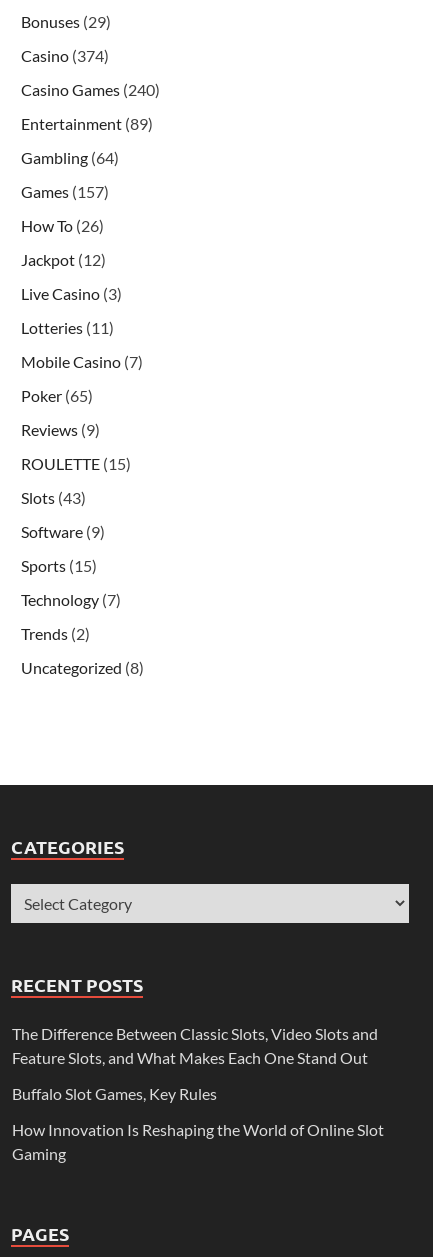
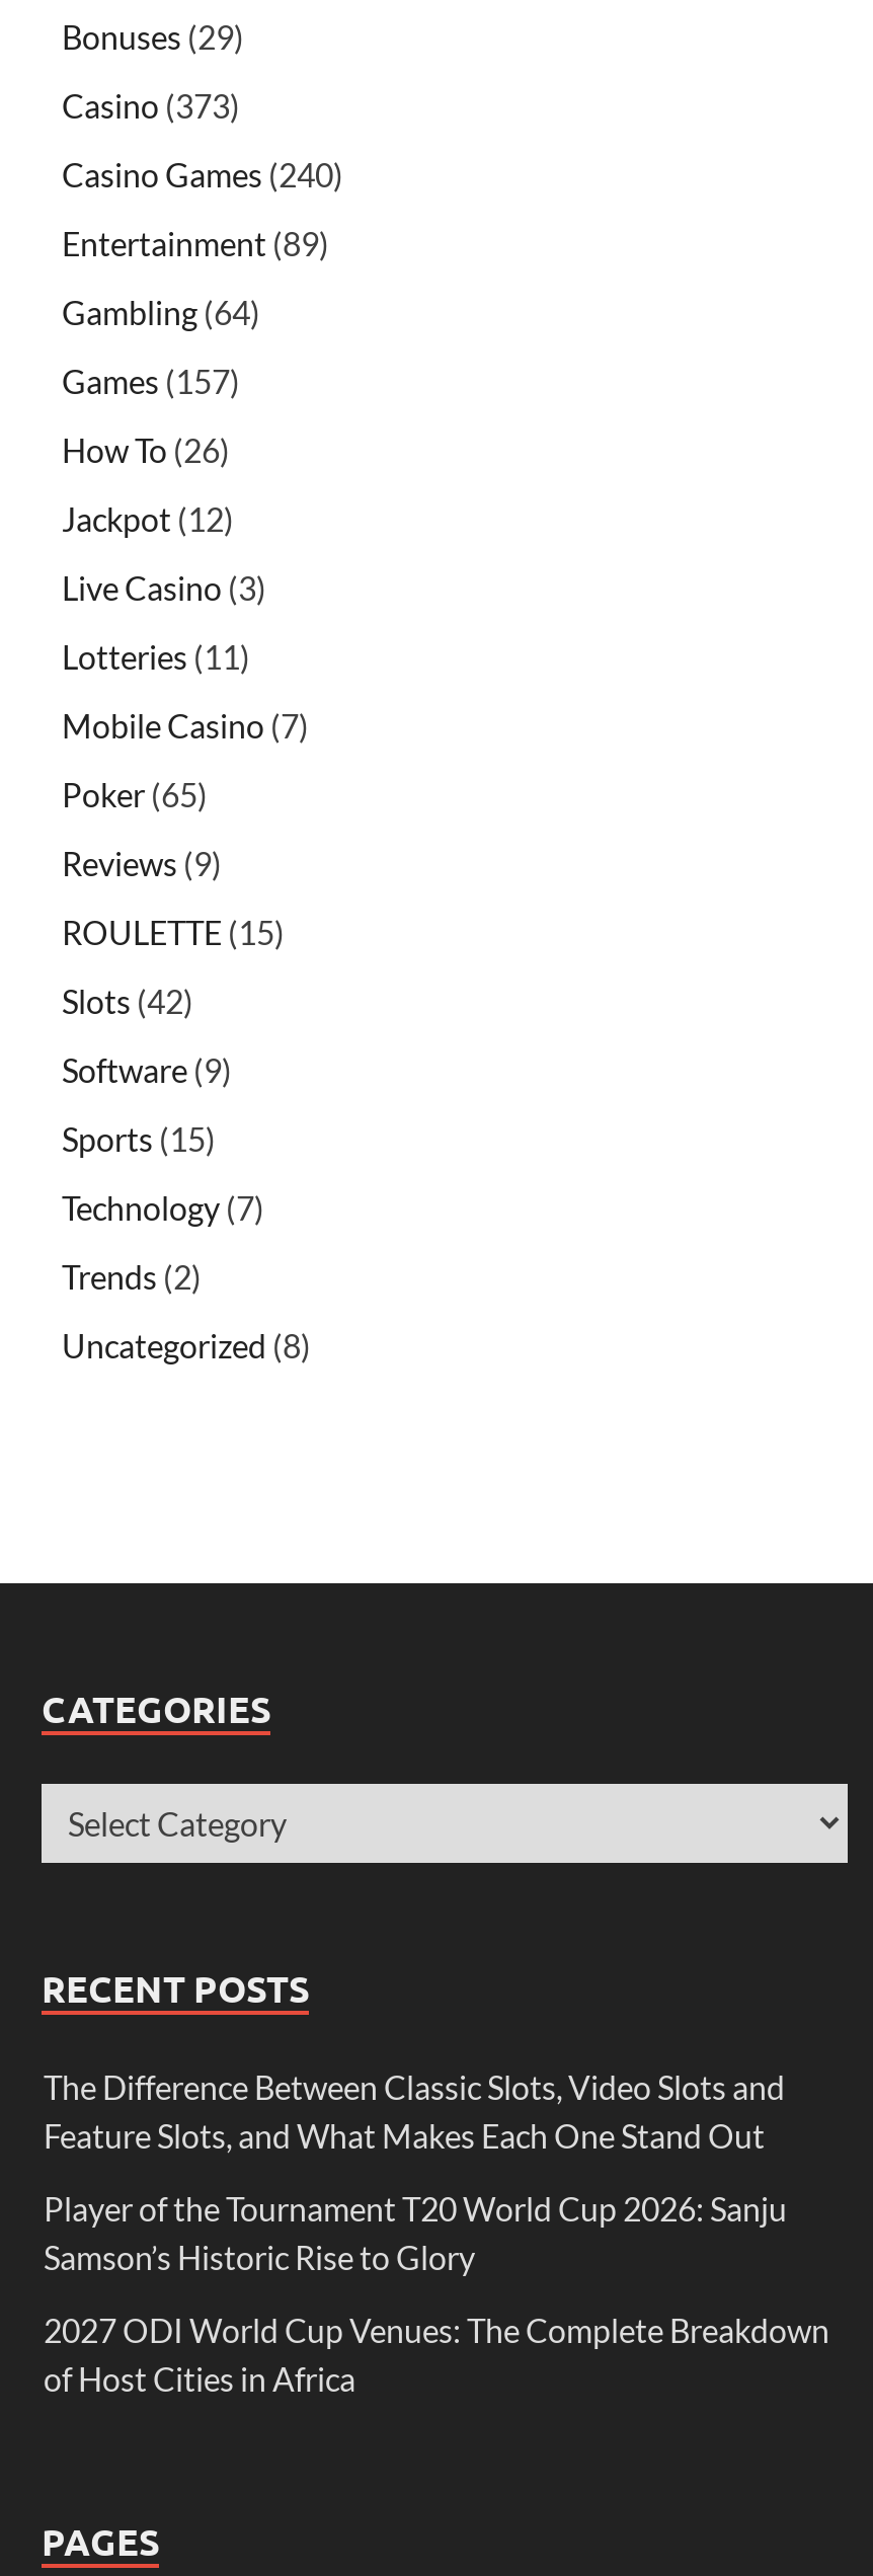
[21,45,109,64] Casino (374) -> [62,85,240,124] Casino (373)
[21,487,86,506] Slots (43) -> [62,981,193,1019] Slots (42)
[12,1083,217,1102] Buffalo Slot Games, Key Rules -> [44,2188,787,2275] Player of the Tournament T20 World Cup 2026: Sanju | Samson’s Historic Rise to Glory
[12,1119,384,1162] How Innovation Is Reshaping the World of Online Slot | Gaming -> [44,2310,829,2397] 2027 ODI World Cup Venues: The Complete Breakdown | of Host Cities in Africa

